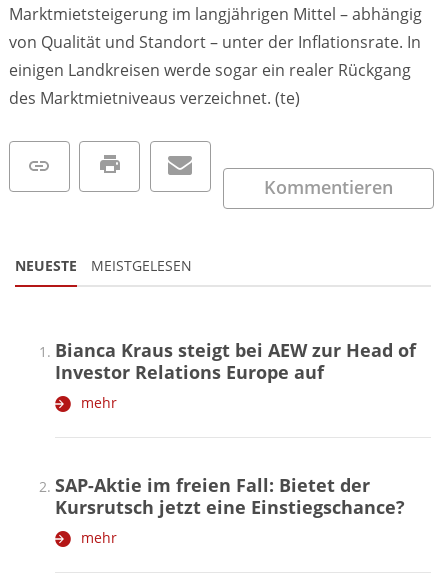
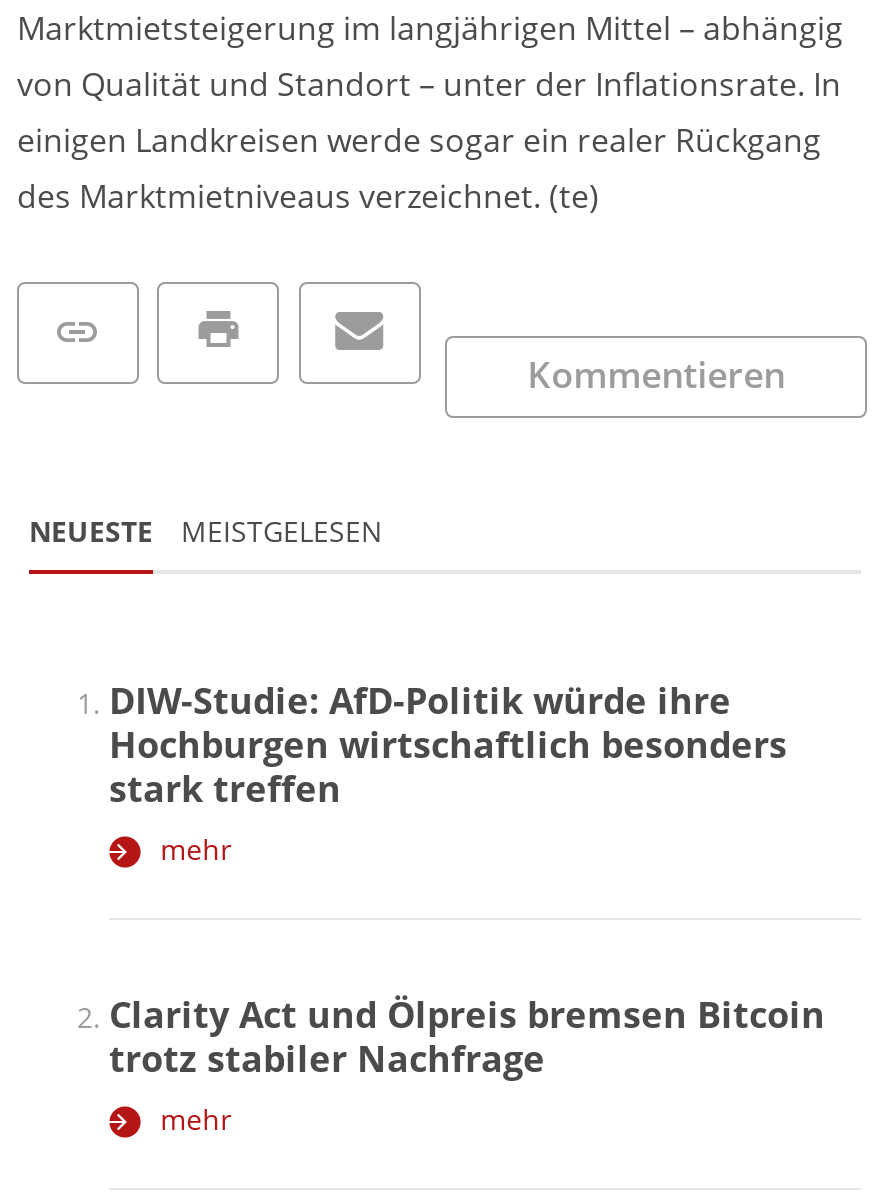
[55,338,416,384] Bianca Kraus steigt bei AEW zur Head of | Investor Relations Europe auf -> [109,675,787,811] DIW-Studie: AfD-Politik würde ihre | Hochburgen wirtschaftlich besonders | stark treffen
[55,473,405,519] SAP-Aktie im freien Fall: Bietet der | Kursrutsch jetzt eine Einstiegschance? -> [109,989,825,1081] Clarity Act und Ölpreis bremsen Bitcoin | trotz stabiler Nachfrage

